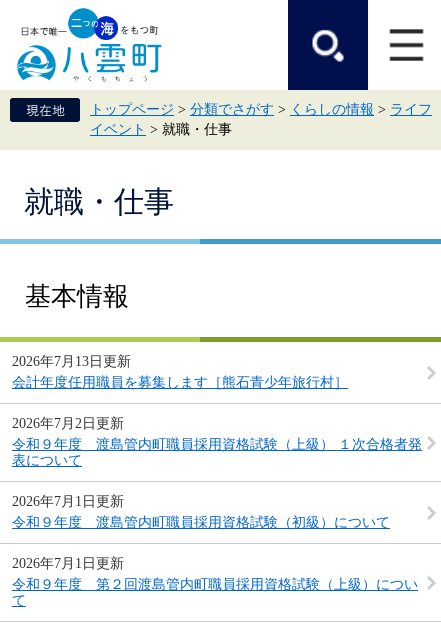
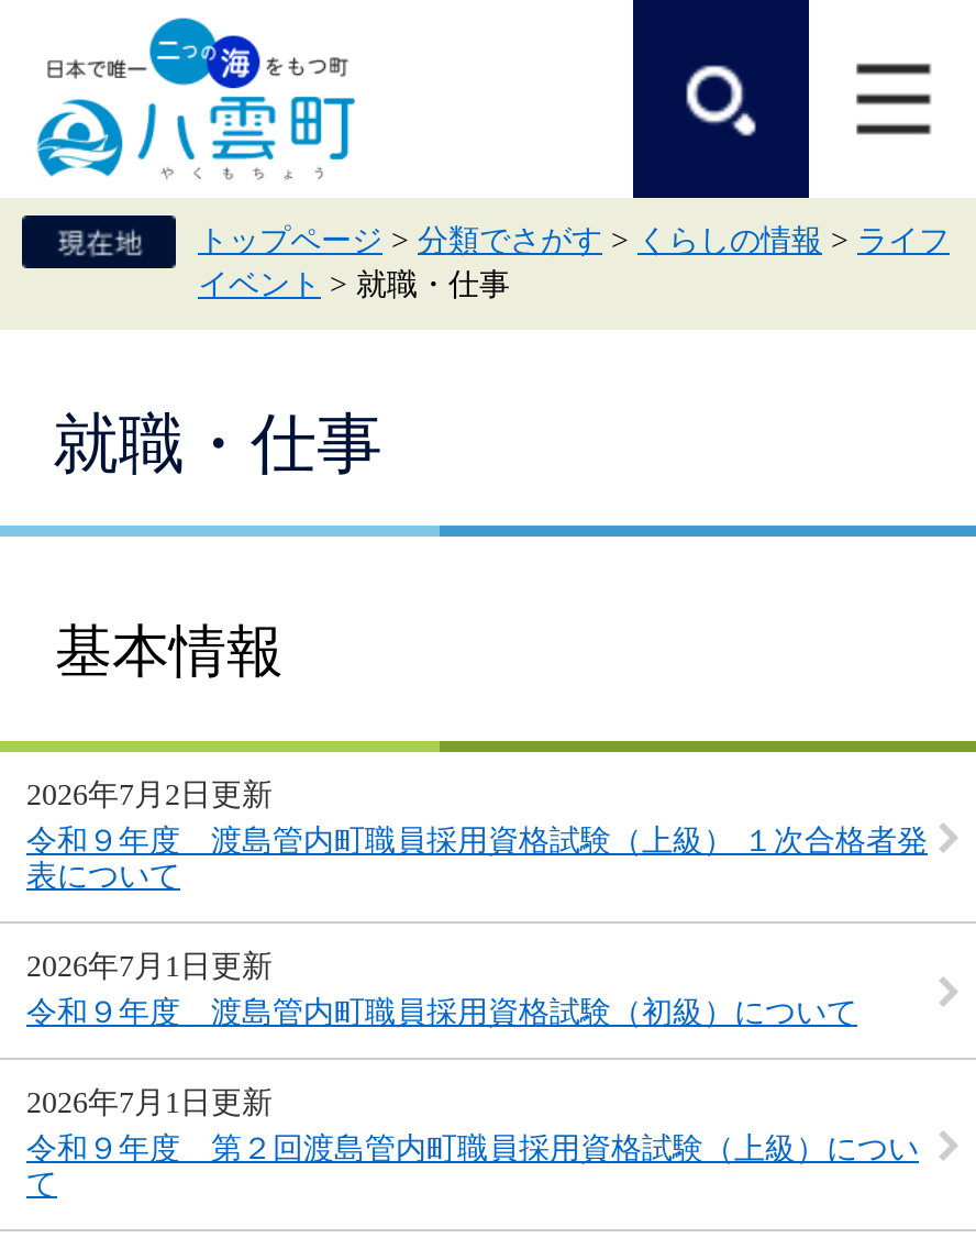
[12,354,348,390] 2026年7月13日更新 | 会計年度任用職員を募集します［熊石青少年旅行村］ -> none

